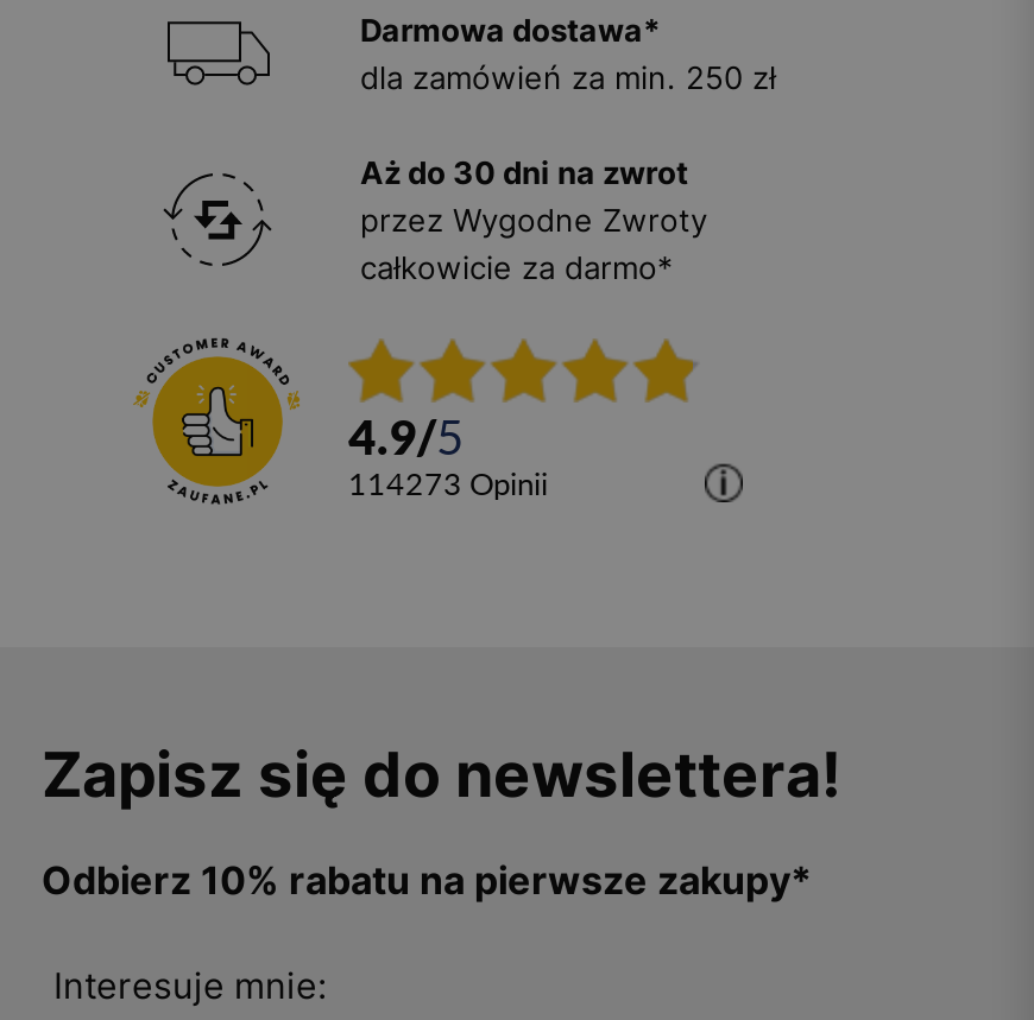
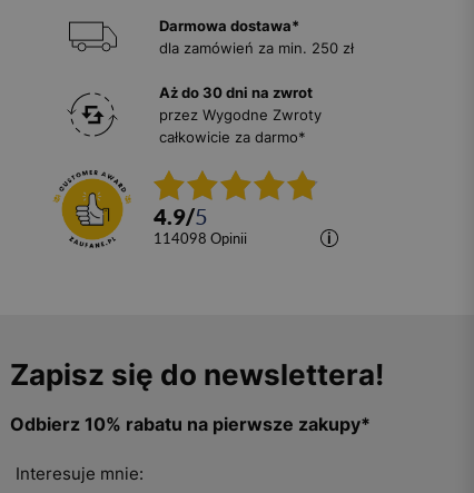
[348,464,548,502] 114273 opinii -> [154,229,247,247] 114098 opinii

